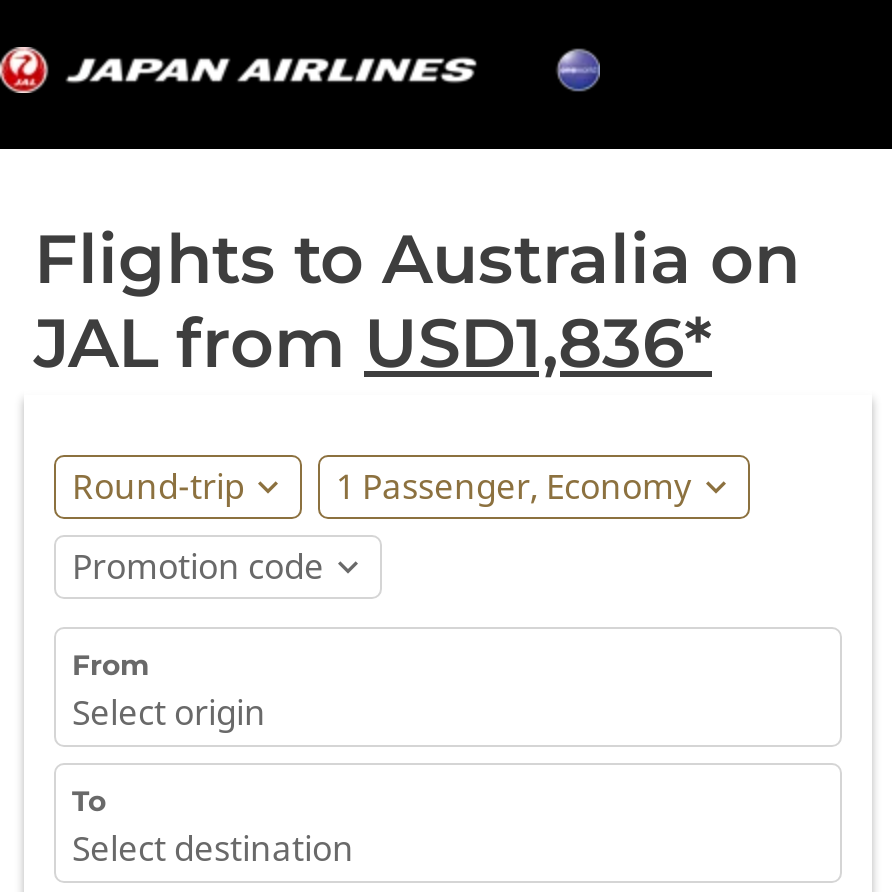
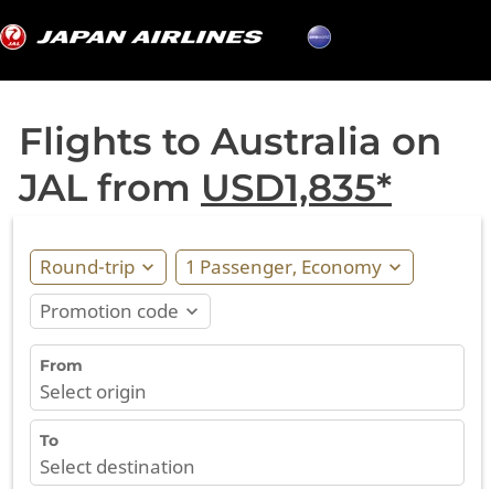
[34,301,712,383] JAL from USD1,836* -> [19,164,392,210] JAL from USD1,835*

